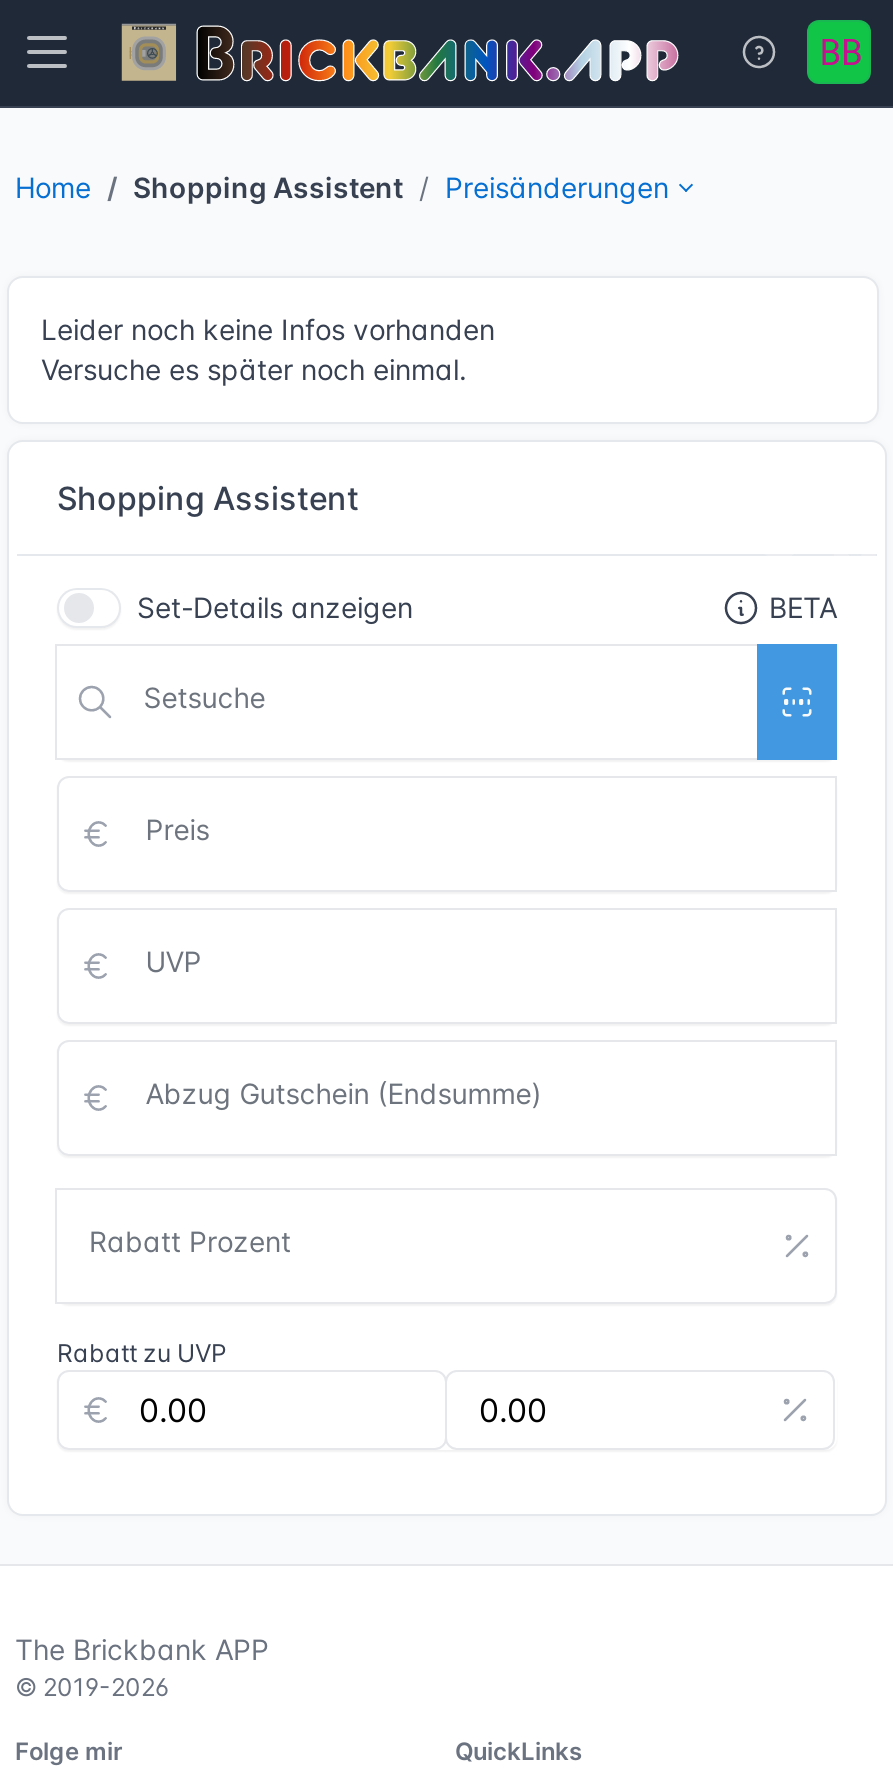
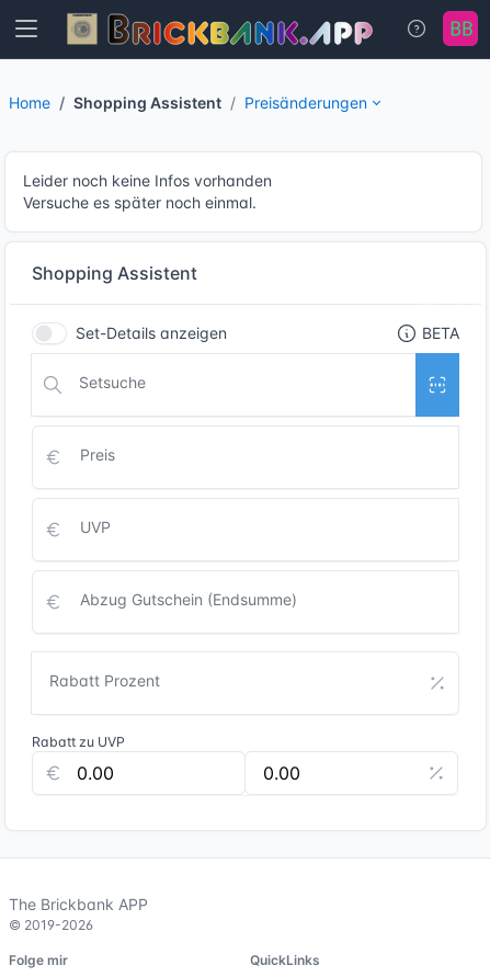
[805,18,873,86] [image] -> [442,10,479,47] [image]

